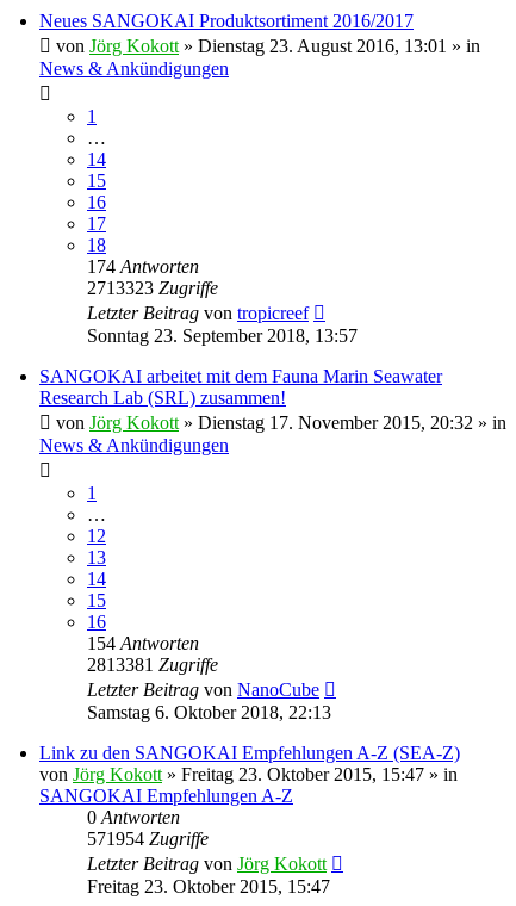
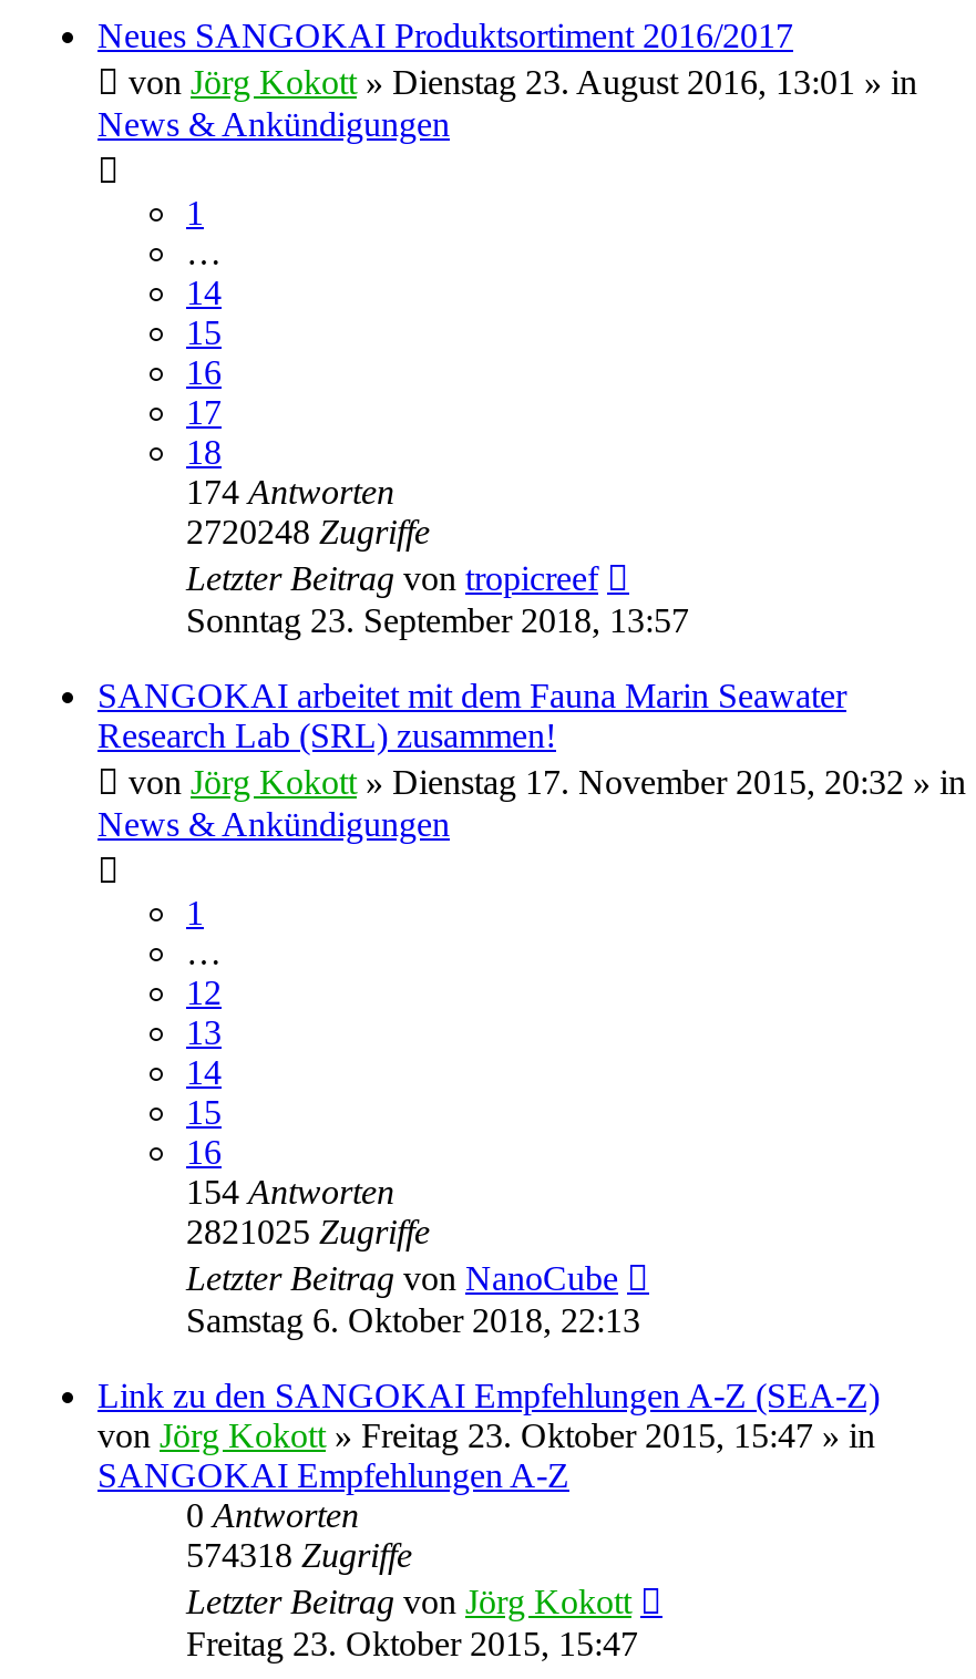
[87,278,218,298] 2713323 Zugriffe -> [186,513,430,550] 2720248 Zugriffe
[87,654,218,675] 2813381 Zugriffe -> [186,1213,430,1250] 2821025 Zugriffe
[87,828,209,849] 571954 Zugriffe -> [186,1536,412,1574] 574318 Zugriffe

